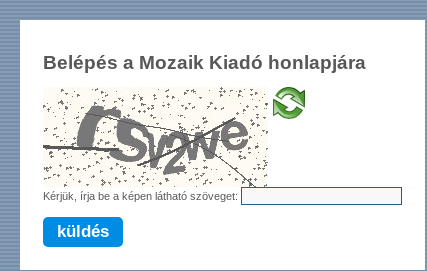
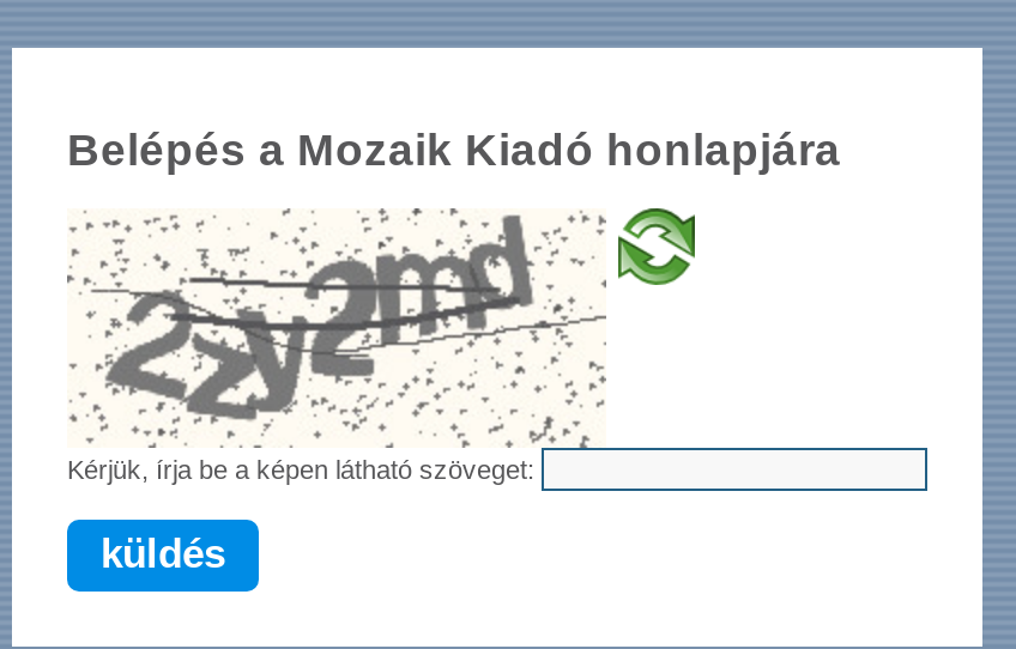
[42,87,269,188] [image] -> [65,206,609,450] [image]

